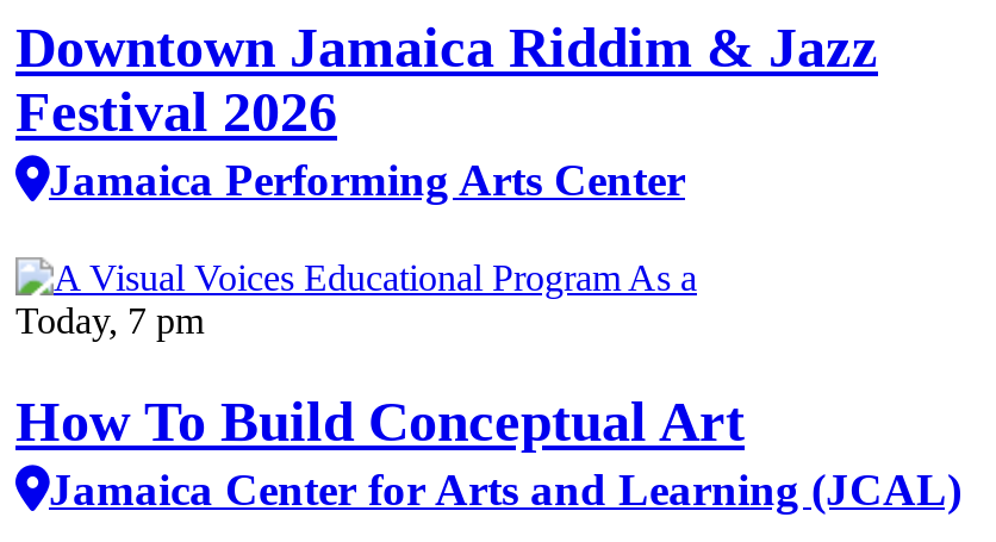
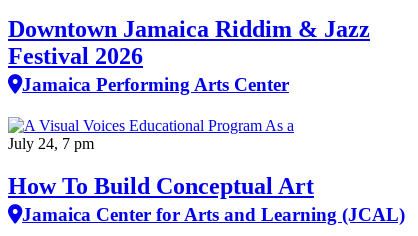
[15,299,204,340] Today, 7 pm -> [8,135,94,152] July 24, 7 pm

